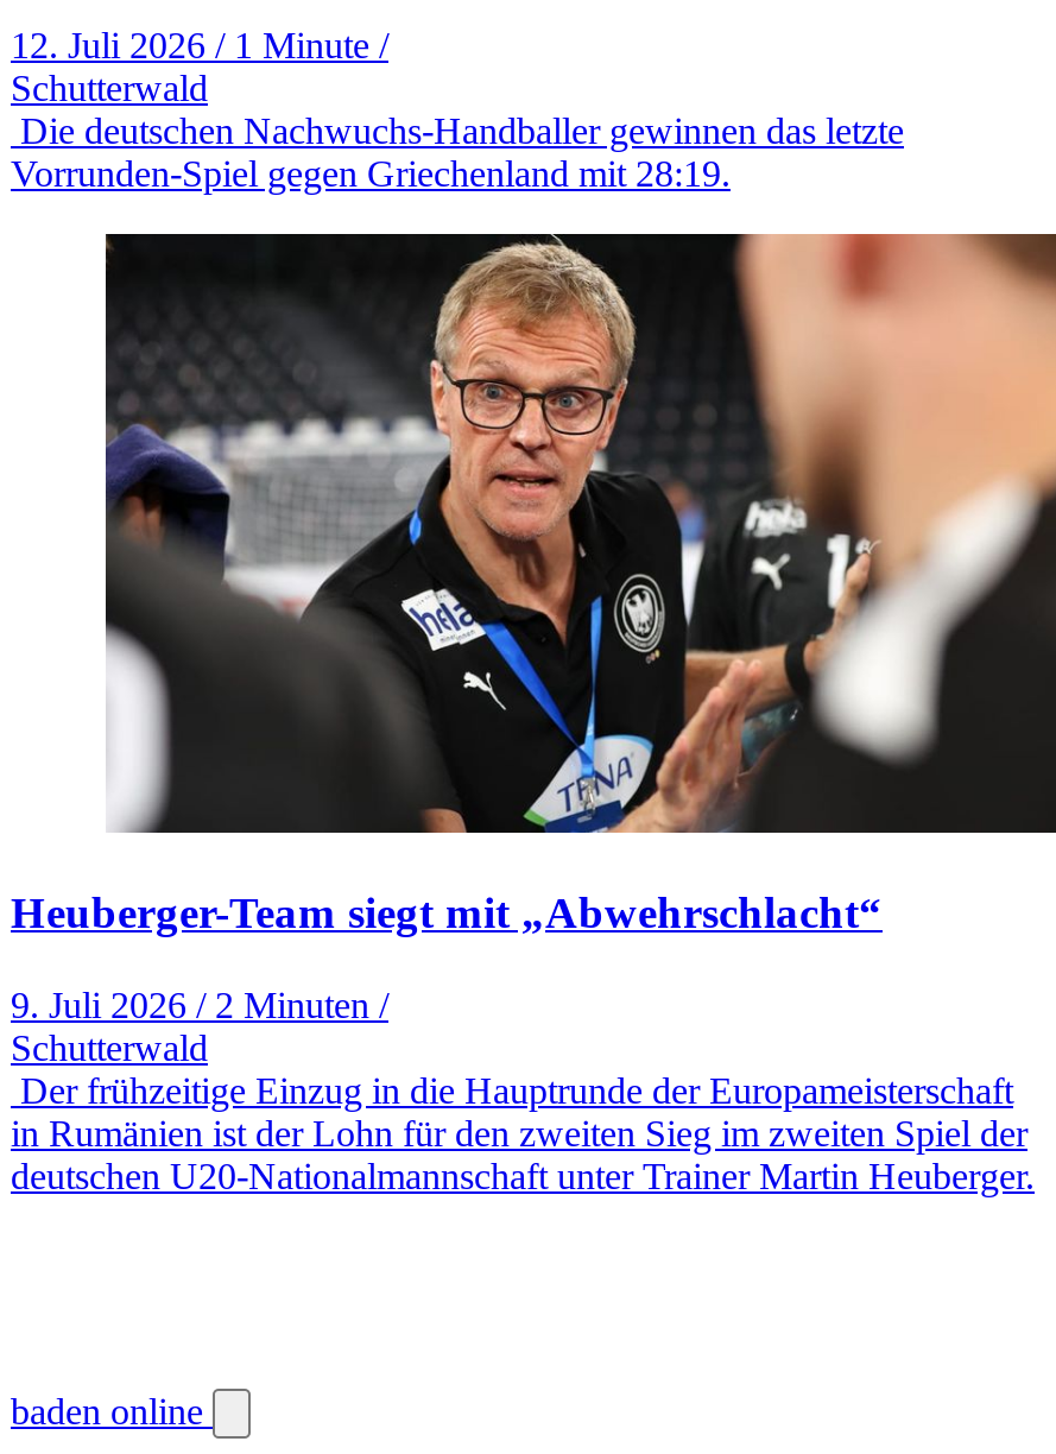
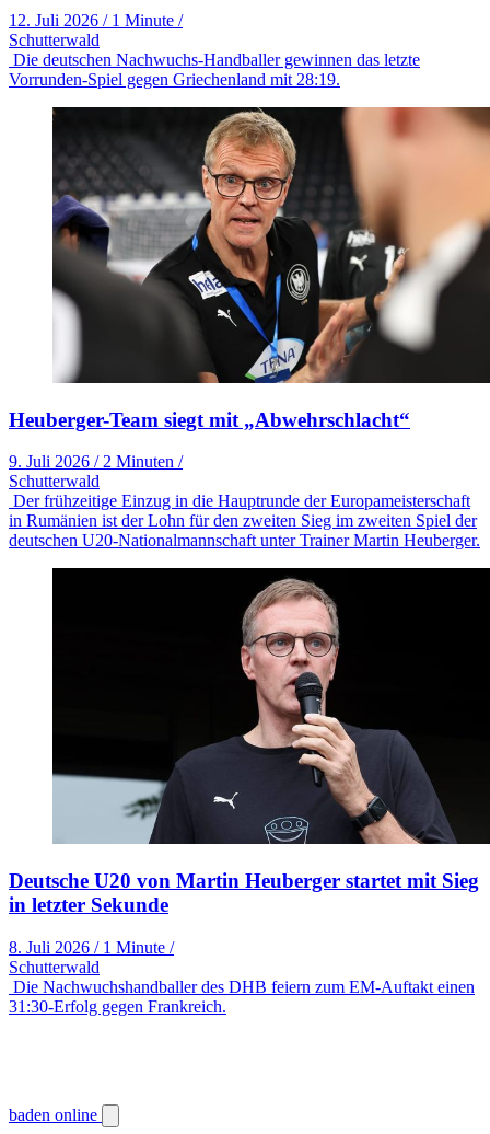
none -> [9,567,487,1015] [image] | Deutsche U20 von Martin Heuberger startet mit Sieg | in letzter Sekunde | 8. Juli 2026 / 1 Minute / | Schutterwald | Die Nachwuchshandballer des DHB feiern zum EM-Auftakt einen | 31:30-Erfolg gegen Frankreich.

